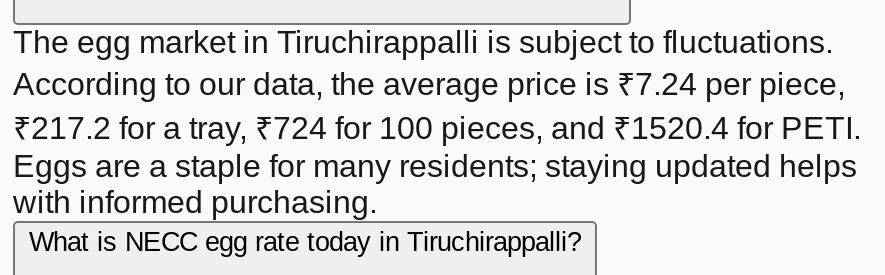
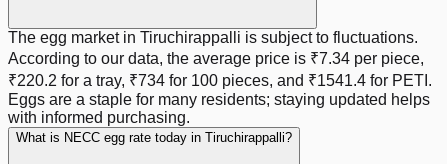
[13,68,845,102] According to our data, the average price is ₹7.24 per piece, -> [8,50,424,67] According to our data, the average price is ₹7.34 per piece,
[13,112,861,146] ₹217.2 for a tray, ₹724 for 100 pieces, and ₹1520.4 for PETI. -> [8,72,432,89] ₹220.2 for a tray, ₹734 for 100 pieces, and ₹1541.4 for PETI.

